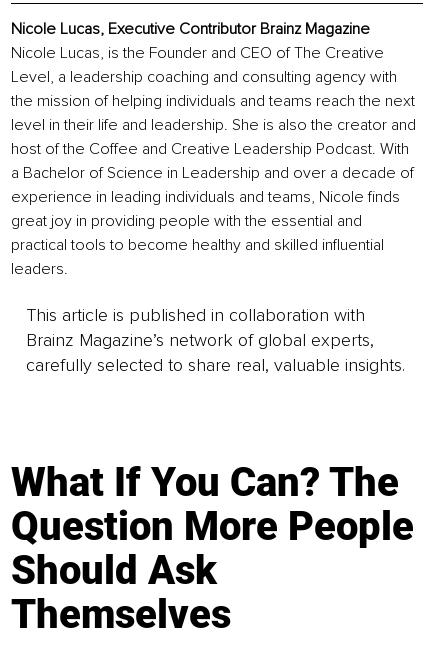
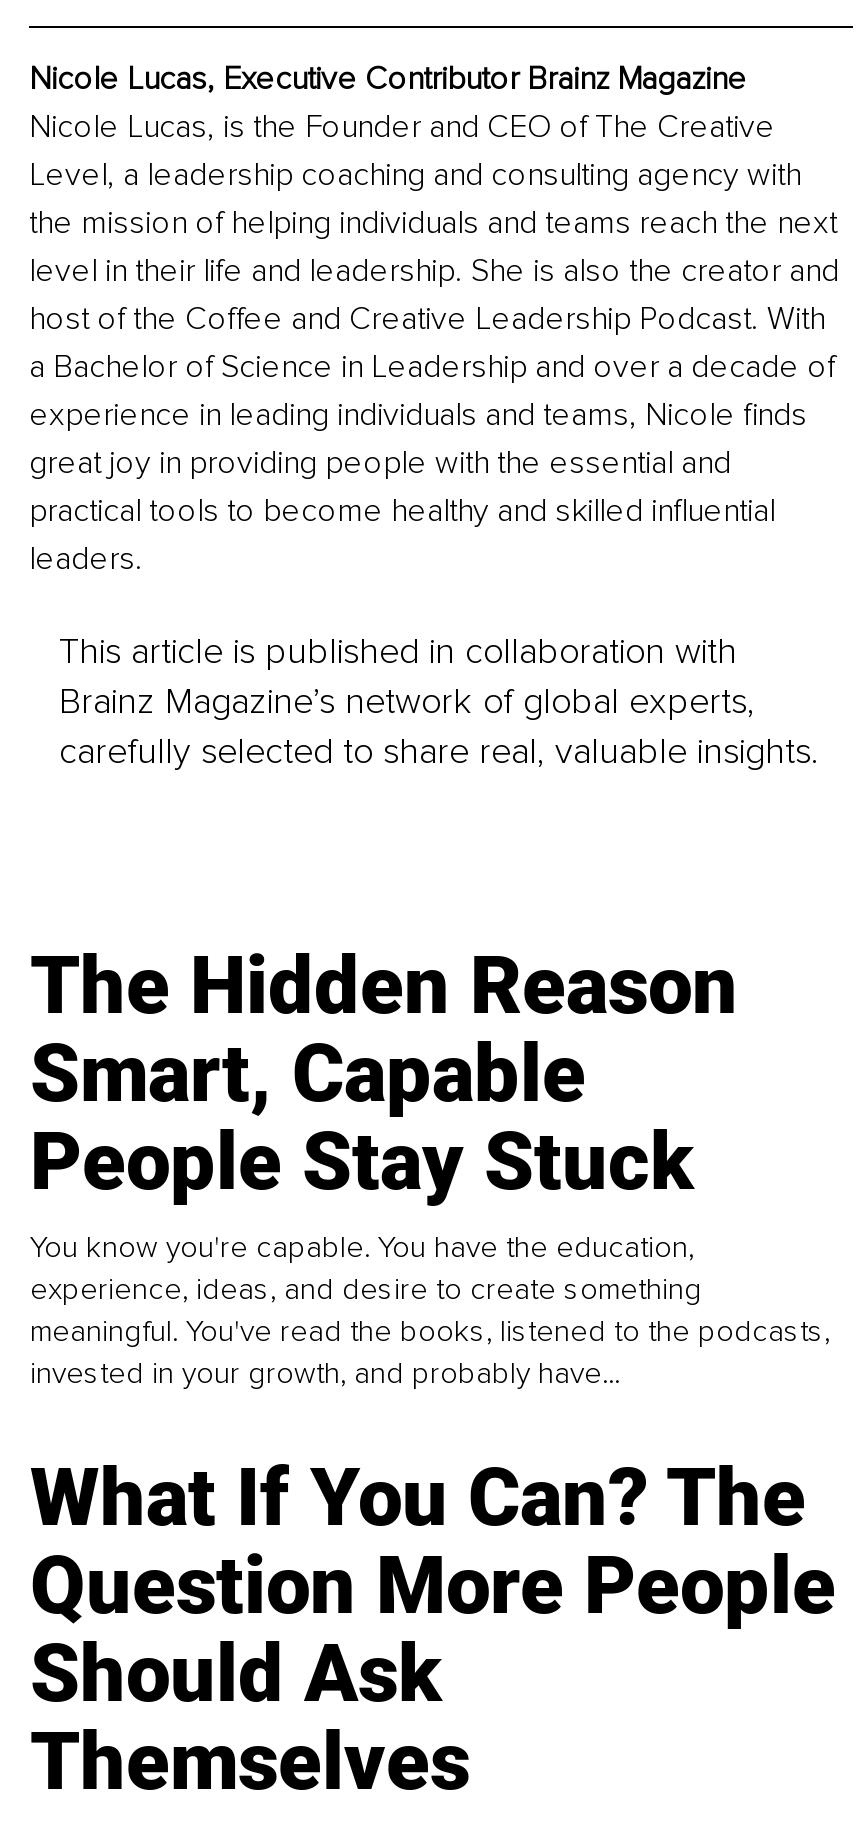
none -> [30,940,830,1392] The Hidden Reason | Smart, Capable | People Stay Stuck | You know you're capable. You have the education, | experience, ideas, and desire to create something | meaningful. You've read the books, listened to the podcasts, | invested in your growth, and probably have...

